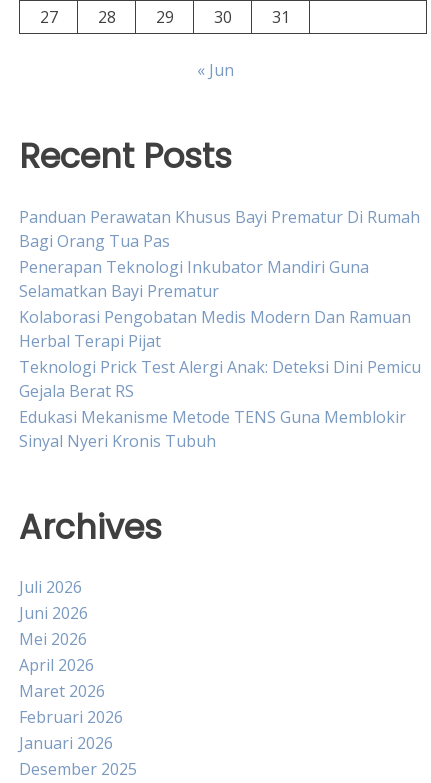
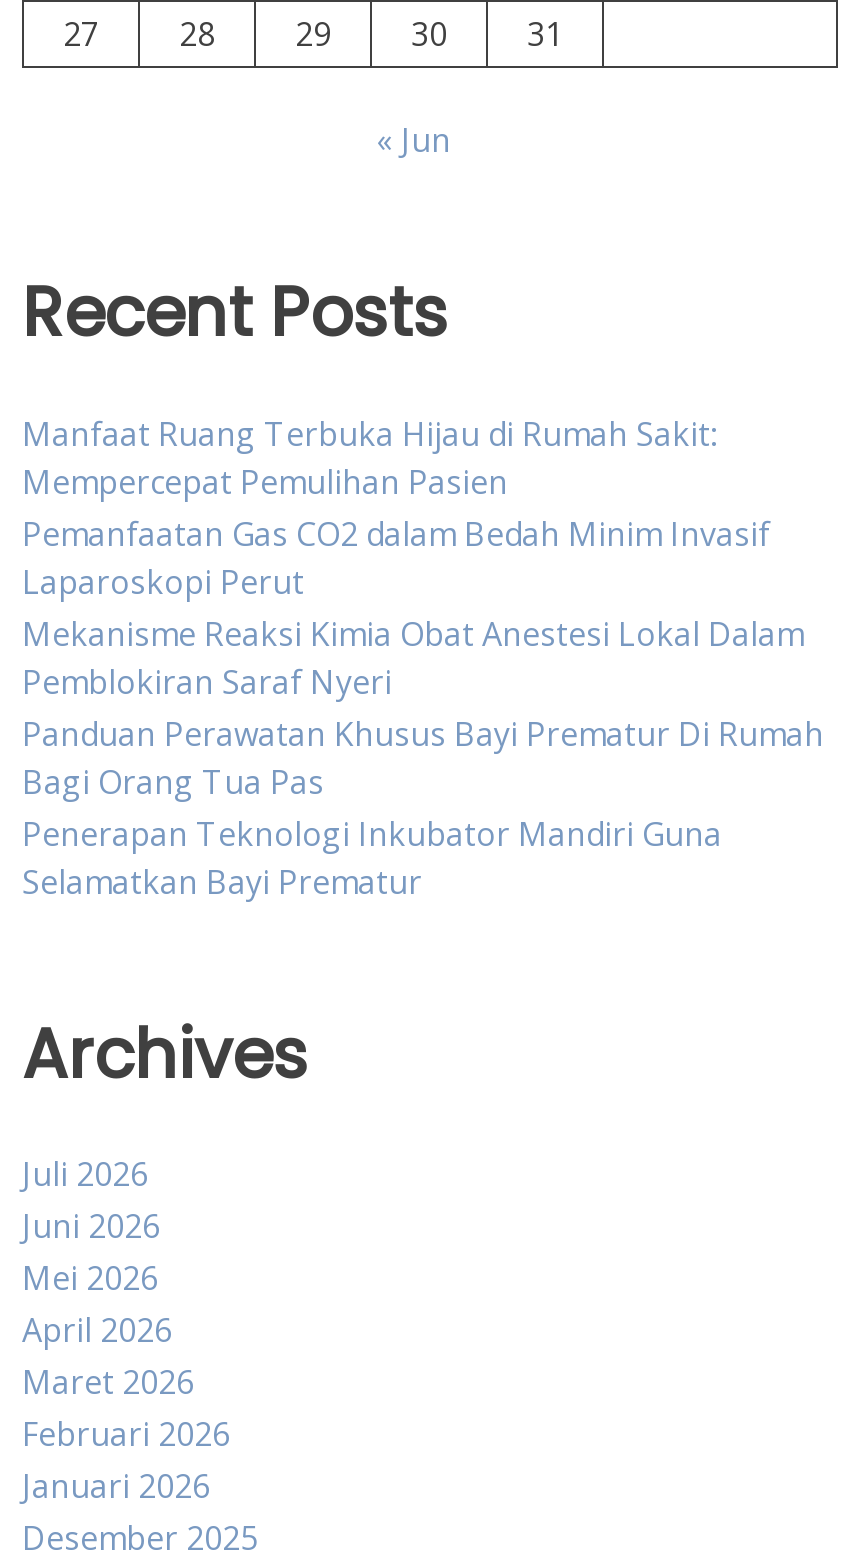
none -> [22,411,804,703] Manfaat Ruang Terbuka Hijau di Rumah Sakit: | Mempercepat Pemulihan Pasien | Pemanfaatan Gas CO2 dalam Bedah Minim Invasif | Laparoskopi Perut | Mekanisme Reaksi Kimia Obat Anestesi Lokal Dalam | Pemblokiran Saraf Nyeri
moved [19,205,420,301] -> [22,711,824,903]: Panduan Perawatan Khusus Bayi Prematur Di Rumah | Bagi Orang Tua Pas | Penerapan Teknologi Inkubator Mandiri Guna | Selamatkan Bayi Prematur
[19,305,421,451] Kolaborasi Pengobatan Medis Modern Dan Ramuan | Herbal Terapi Pijat | Teknologi Prick Test Alergi Anak: Deteksi Dini Pemicu | Gejala Berat RS | Edukasi Mekanisme Metode TENS Guna Memblokir | Sinyal Nyeri Kronis Tubuh -> none

